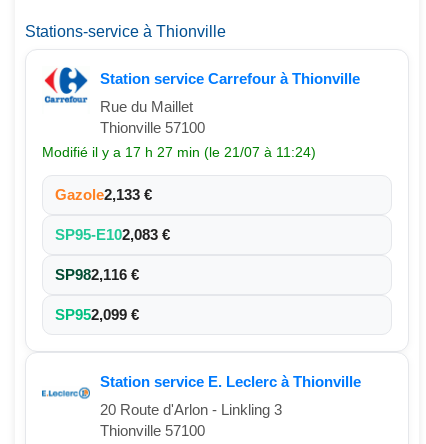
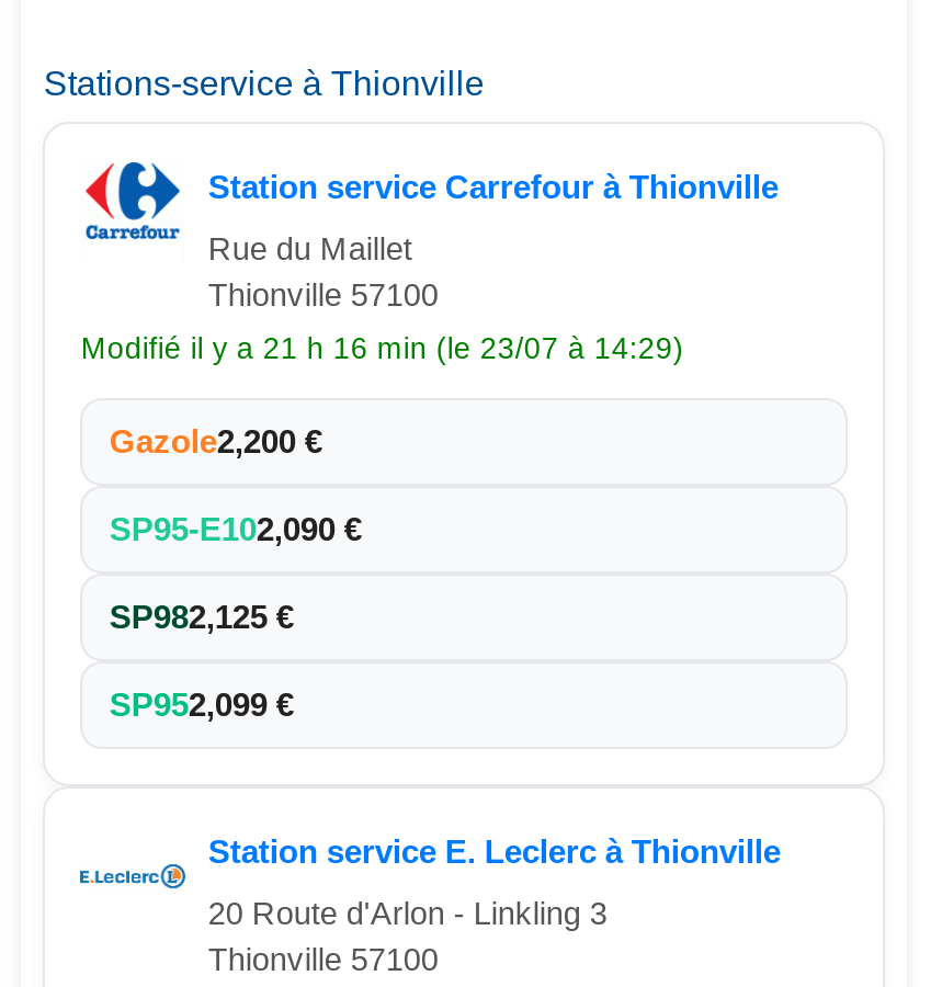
[42,145,316,160] Modifié il y a 17 h 27 min (le 21/07 à 11:24) -> [81,332,684,365] Modifié il y a 21 h 16 min (le 23/07 à 14:29)
[55,186,152,203] Gazole2,133 € -> [109,422,322,460] Gazole2,200 €
[55,226,170,243] SP95-E102,083 € -> [109,510,362,547] SP95-E102,090 €
[55,266,139,283] SP982,116 € -> [109,598,294,635] SP982,125 €

